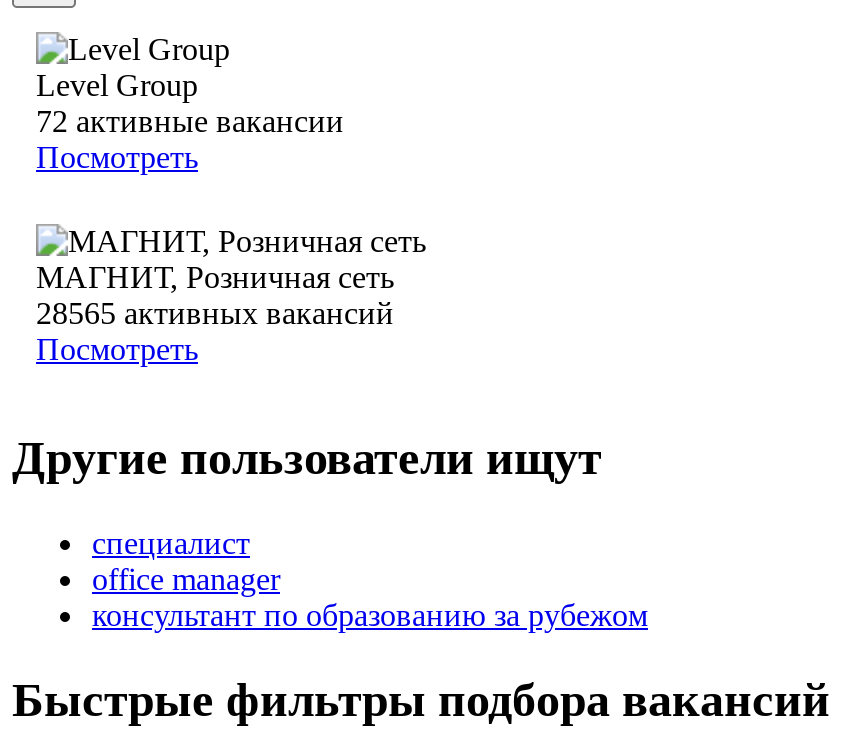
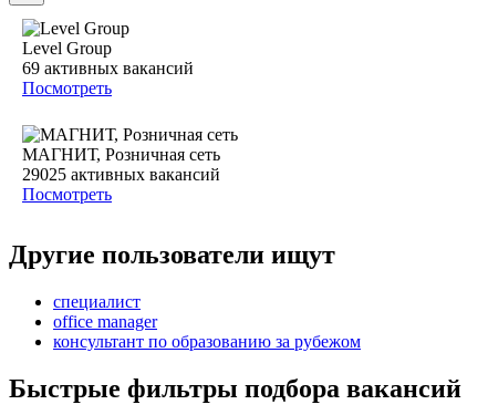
[36,105,344,139] 72 активные вакансии -> [22,59,194,78] 69 активных вакансий
[36,297,394,331] 28565 активных вакансий -> [22,165,220,184] 29025 активных вакансий

